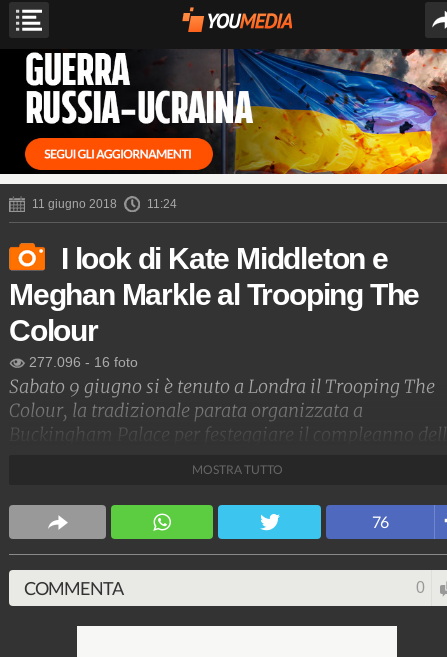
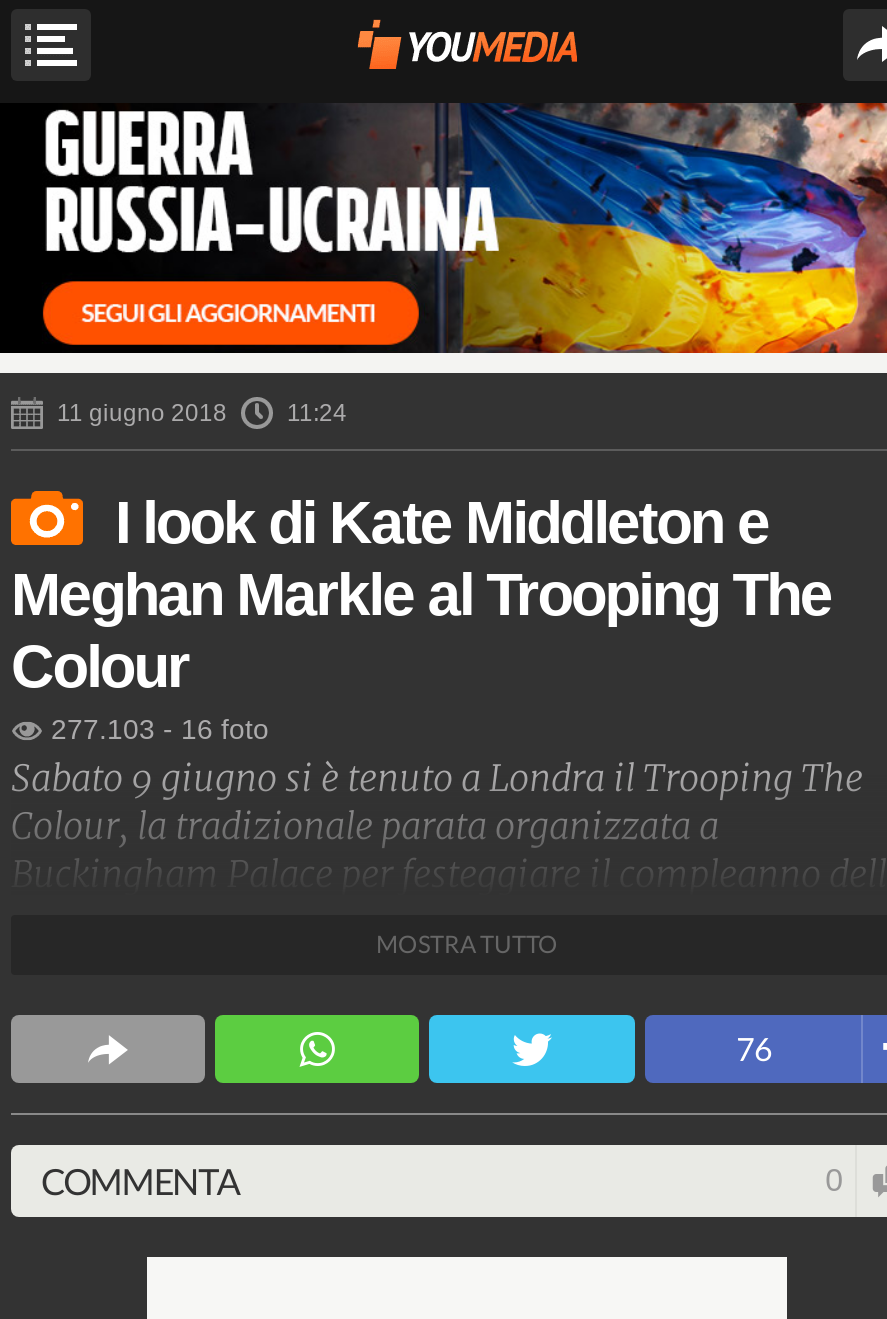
[29,354,138,370] 277.096 - 16 foto -> [51,713,269,745] 277.103 - 16 foto

